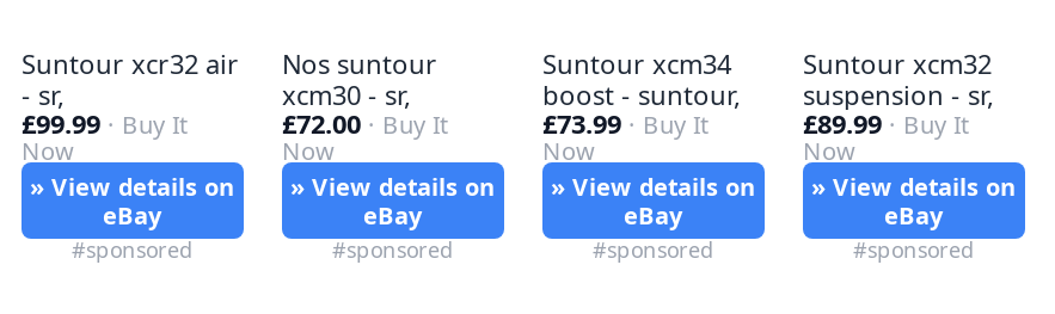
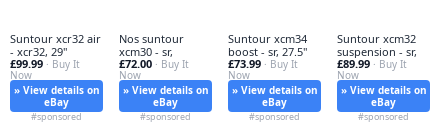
[22,75,65,111] - sr, -> [10,43,67,58] - xcr32, 29"
[542,75,741,111] boost - suntour, -> [228,43,307,58] boost - sr, 27.5"

